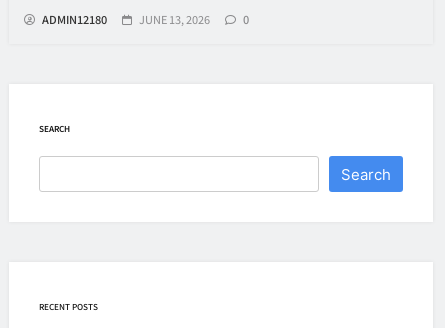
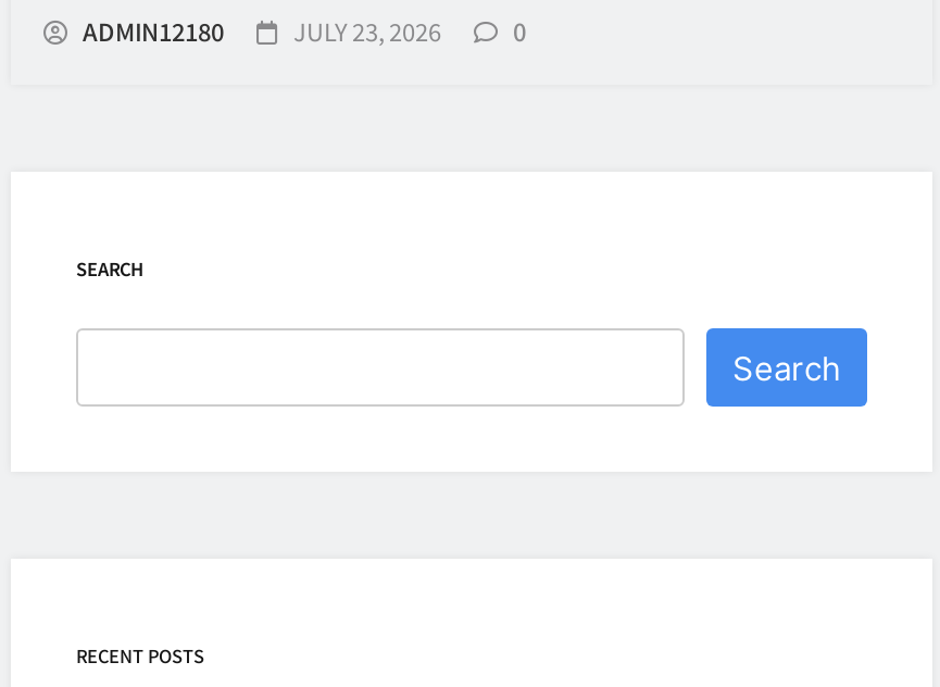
[42,11,210,27] ADMIN12180 JUNE 13, 2026 -> [83,12,441,47] ADMIN12180 JULY 23, 2026

